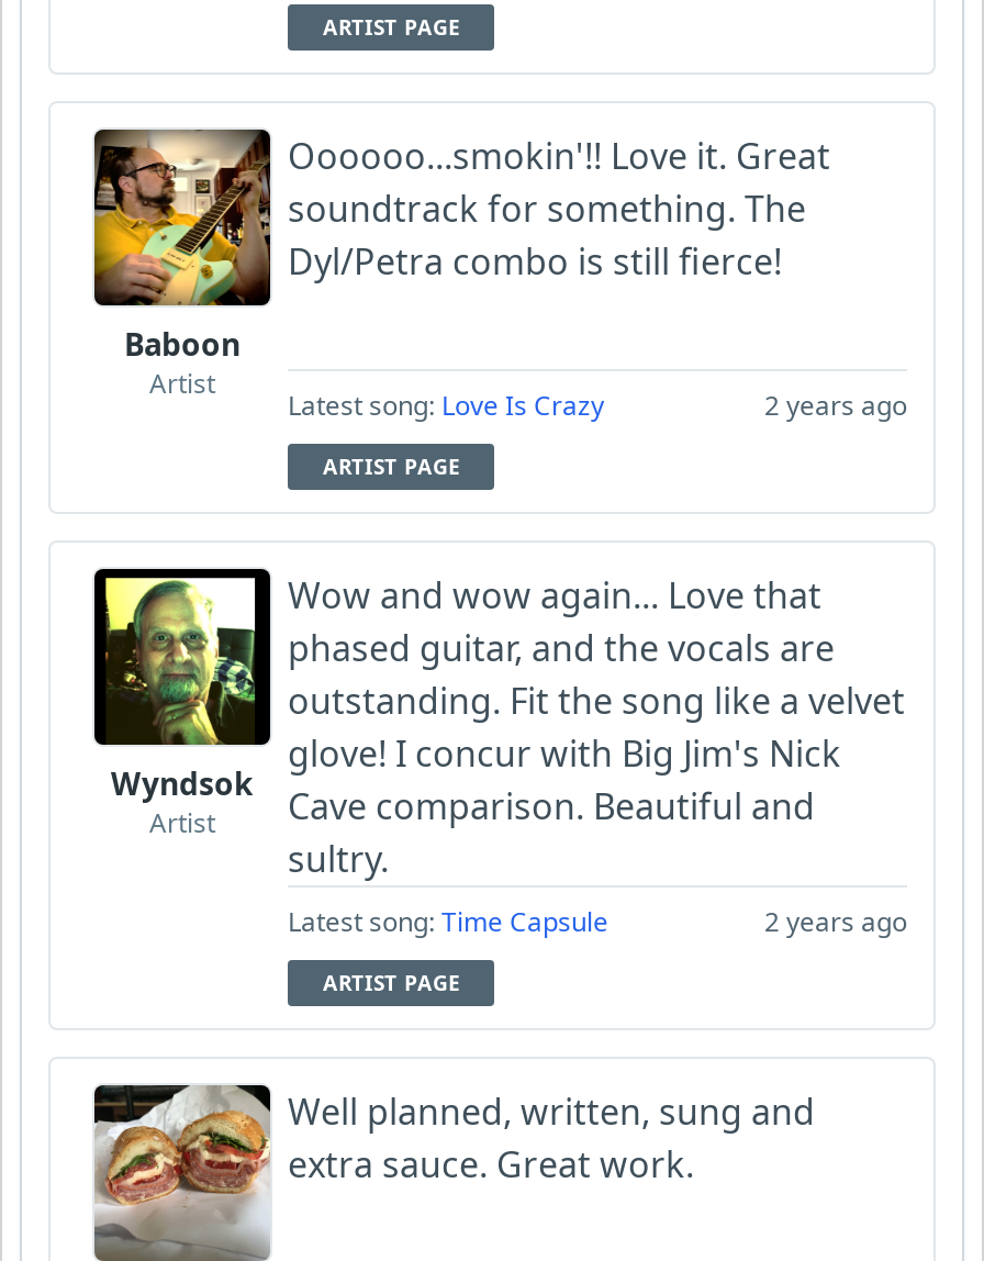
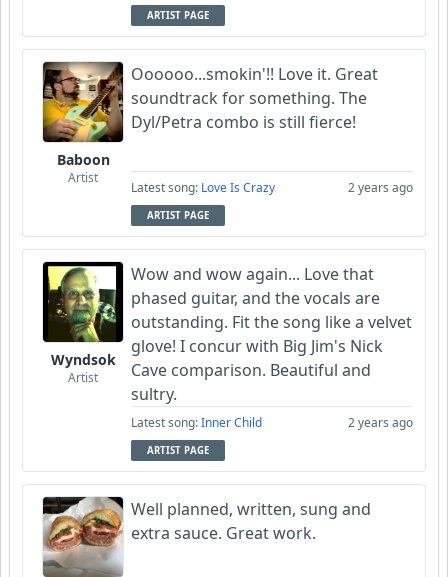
[288,903,608,940] Latest song: Time Capsule -> [131,414,262,431] Latest song: Inner Child

